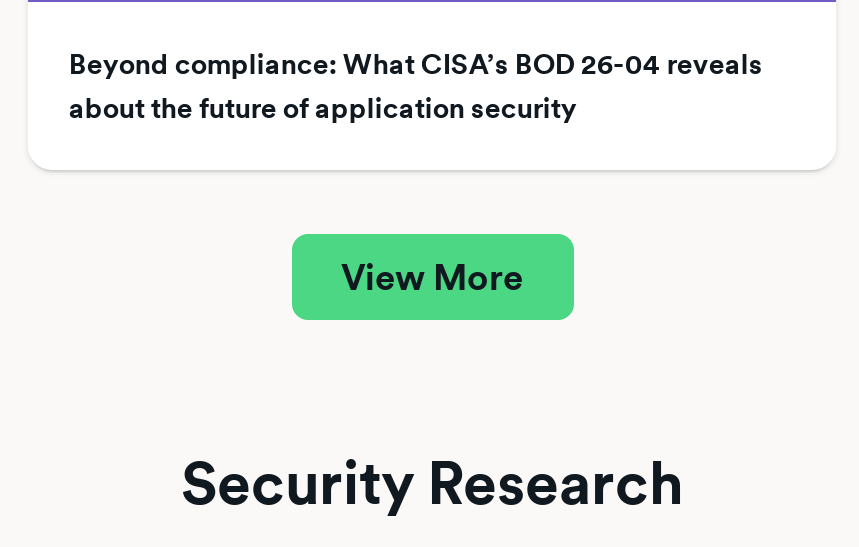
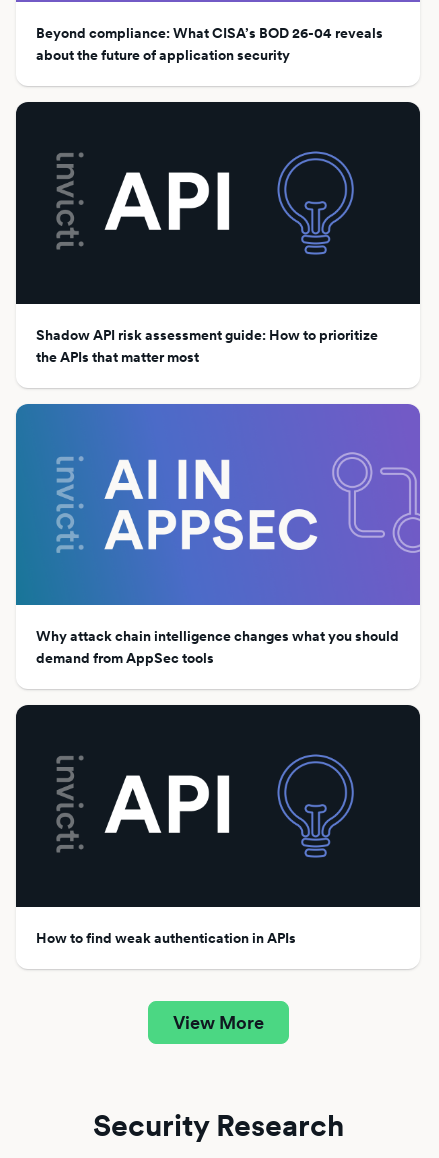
none -> [15,101,421,365] [image] | Shadow API risk assessment guide: How to prioritize | the APIs that matter most
none -> [15,704,421,946] [image] | How to find weak authentication in APIs
none -> [16,403,420,666] [image] | Why attack chain intelligence changes what you should | demand from AppSec tools

